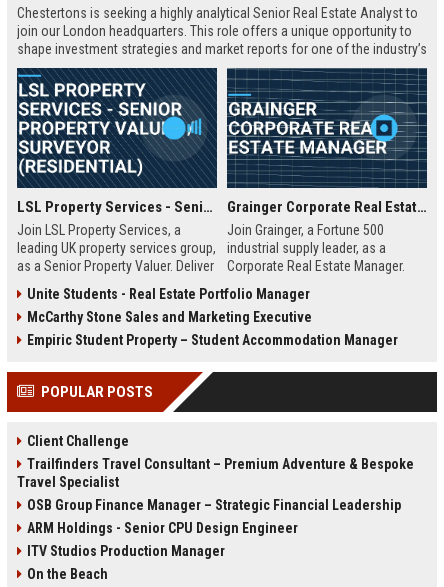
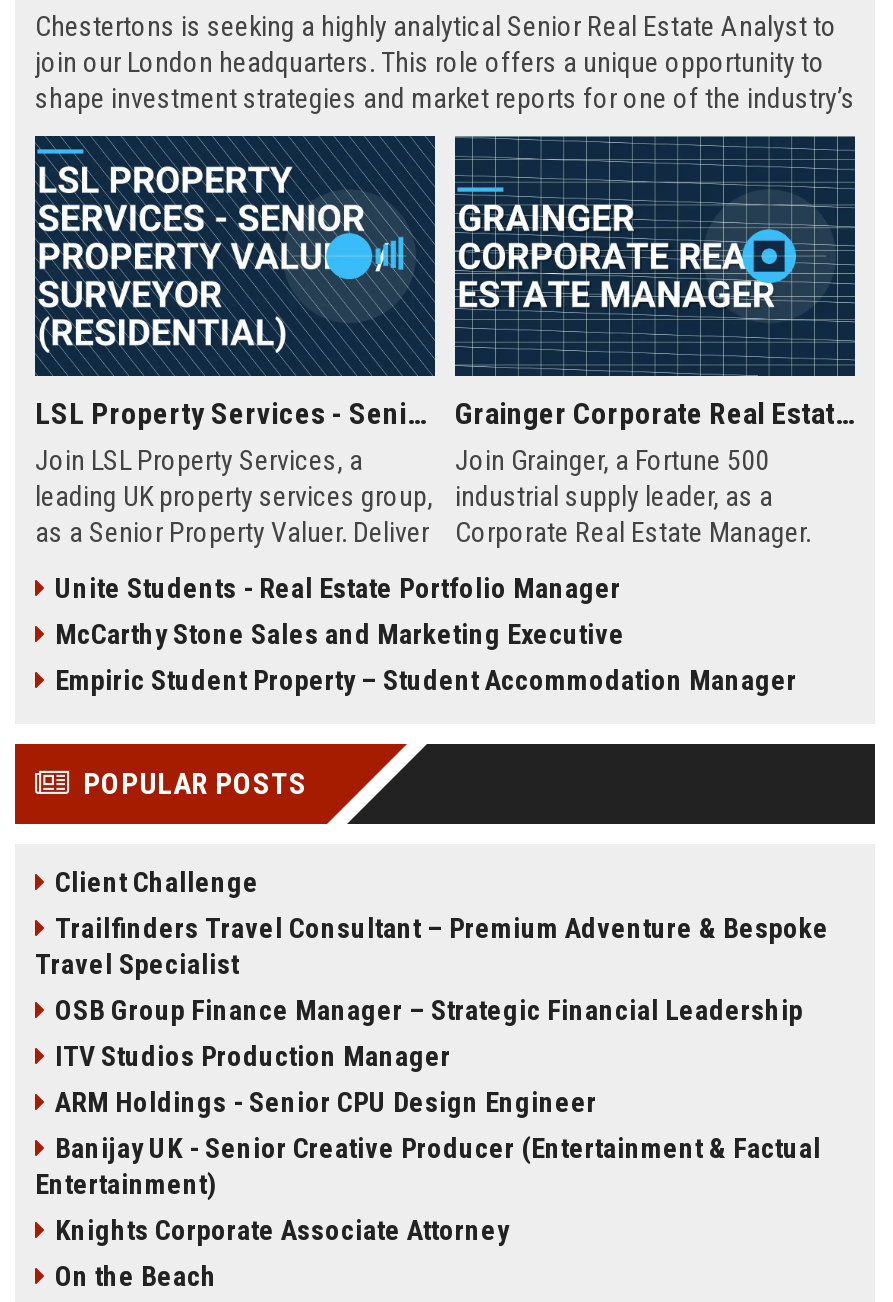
none -> [35,1132,821,1246] Banijay UK - Senior Creative Producer (Entertainment & Factual | Entertainment) | Knights Corporate Associate Attorney
moved [27,543,225,559] -> [55,1040,451,1072]: ITV Studios Production Manager

